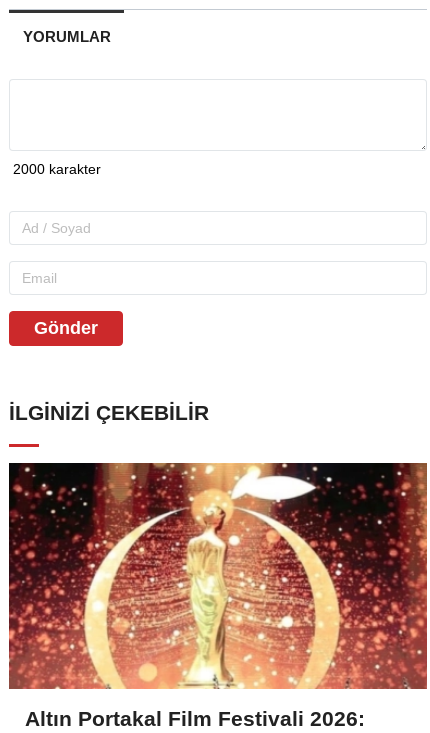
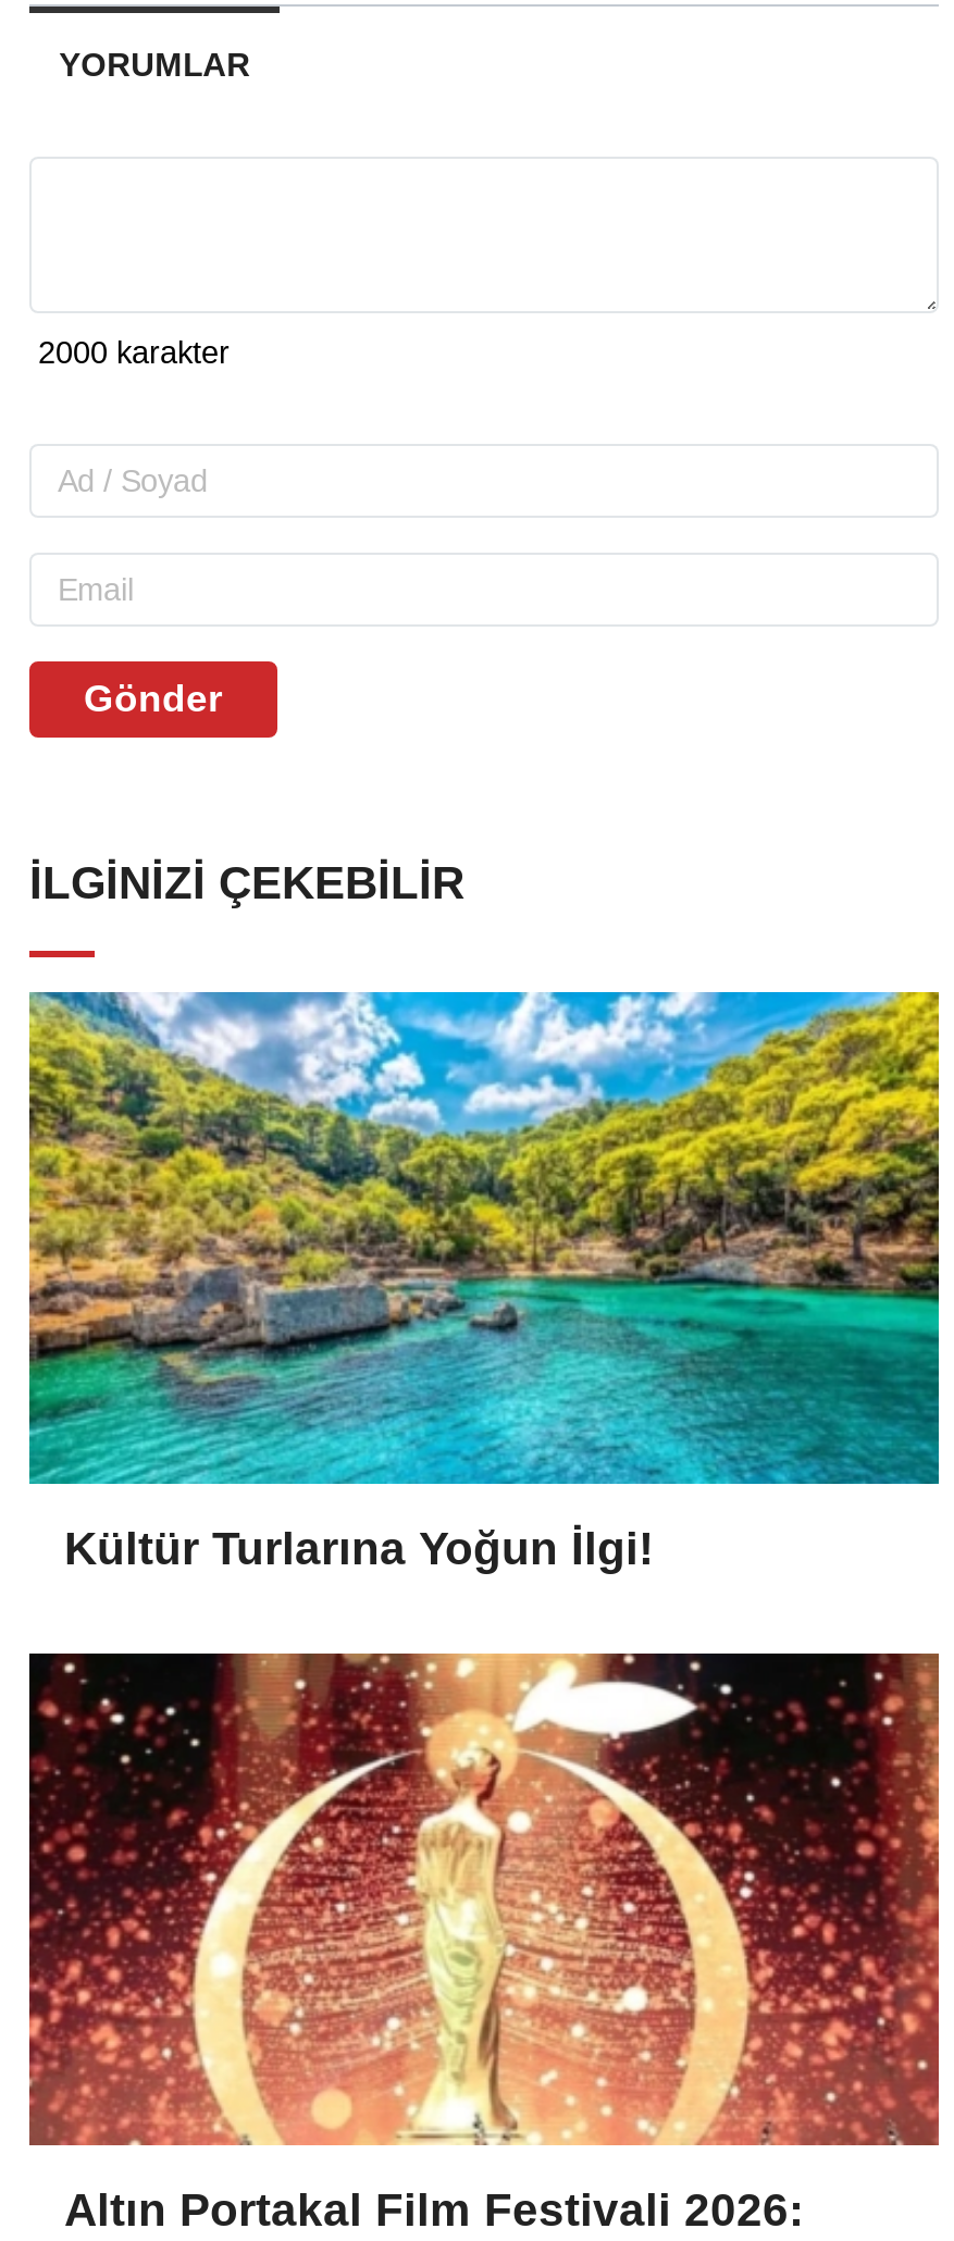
none -> [27,990,941,1573] [image] | Kültür Turlarına Yoğun İlgi!

